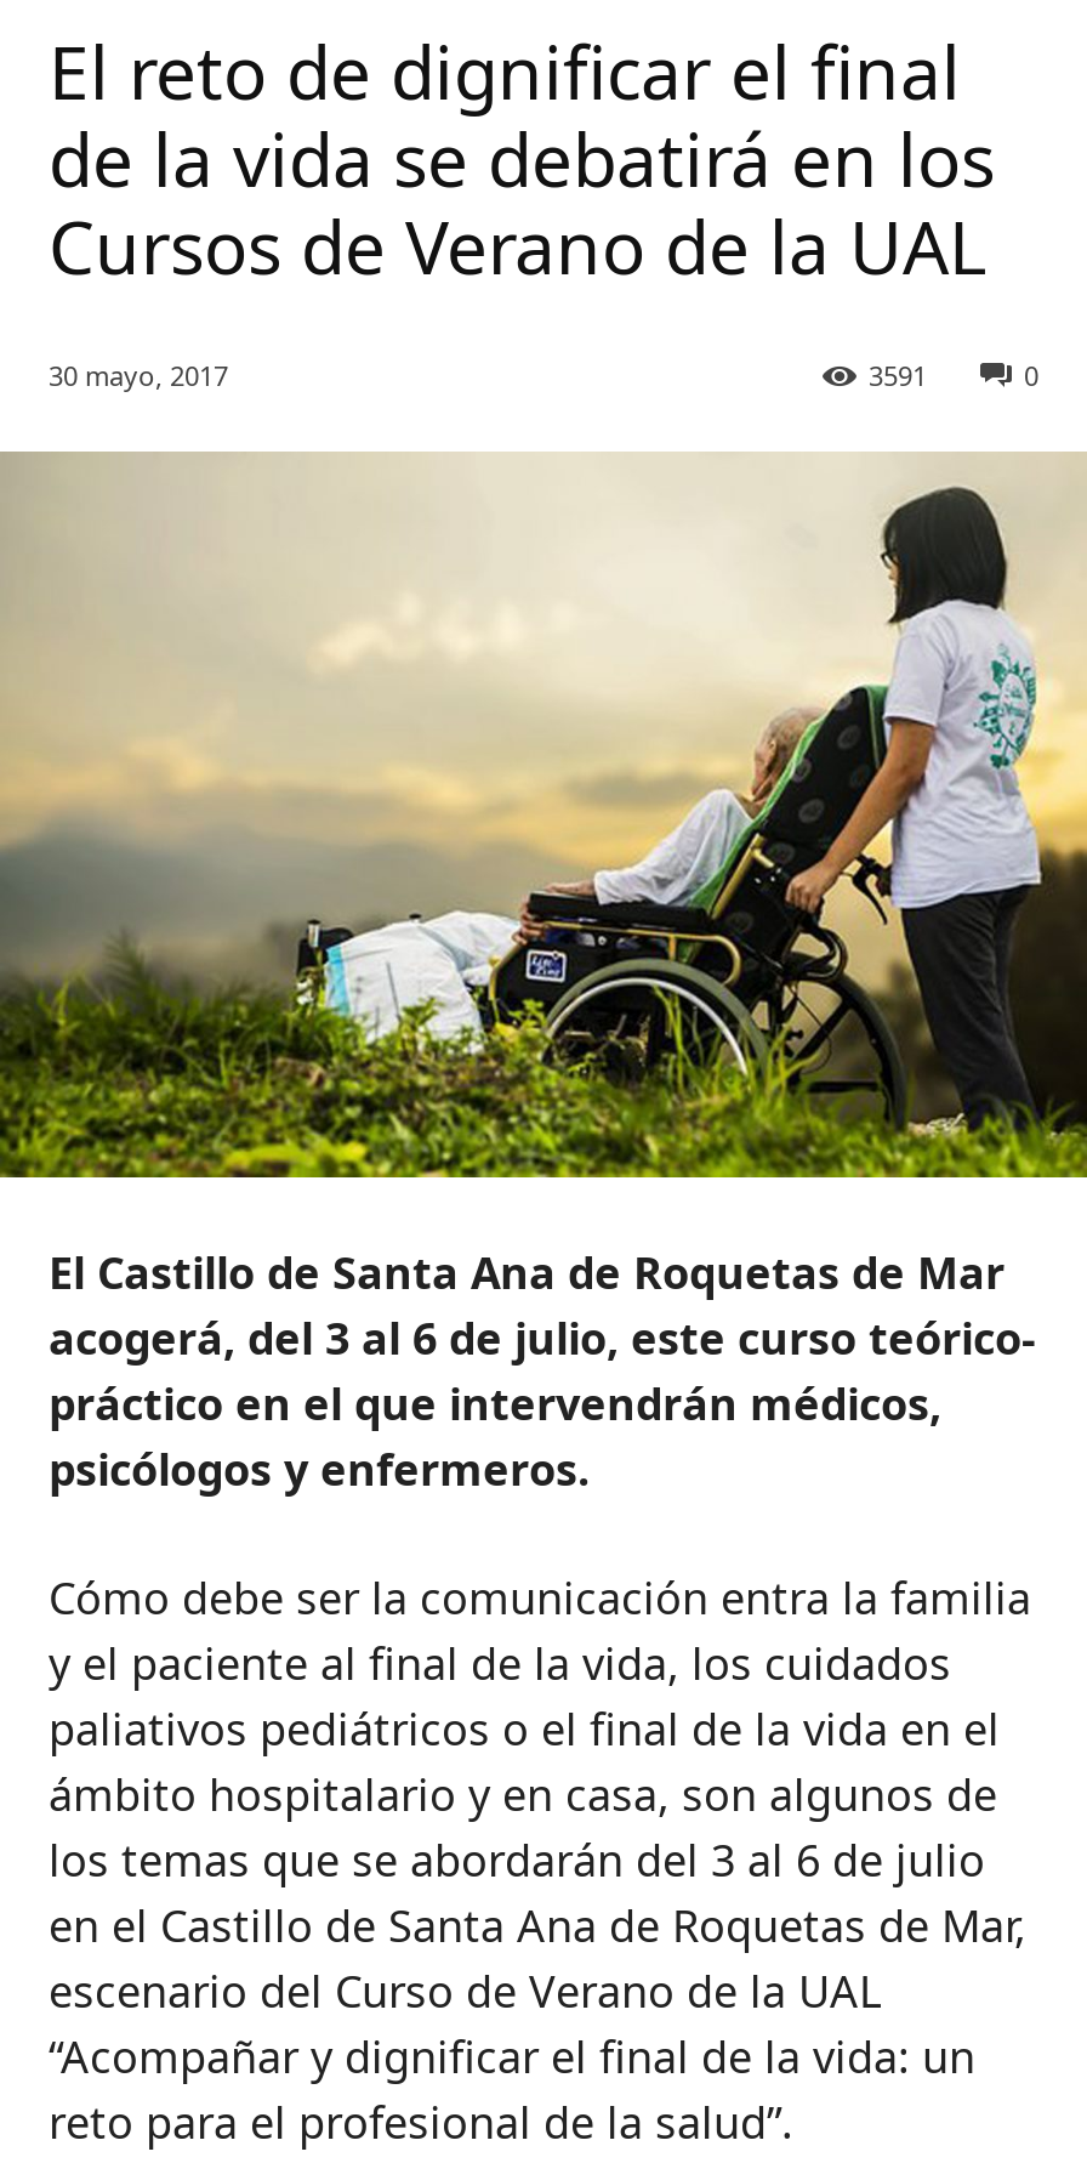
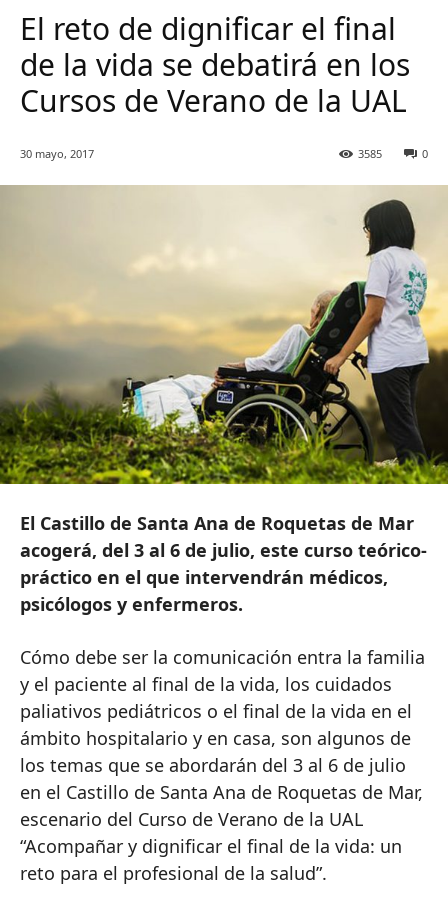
[869,357,927,394] 3591 -> [358,146,382,161] 3585

